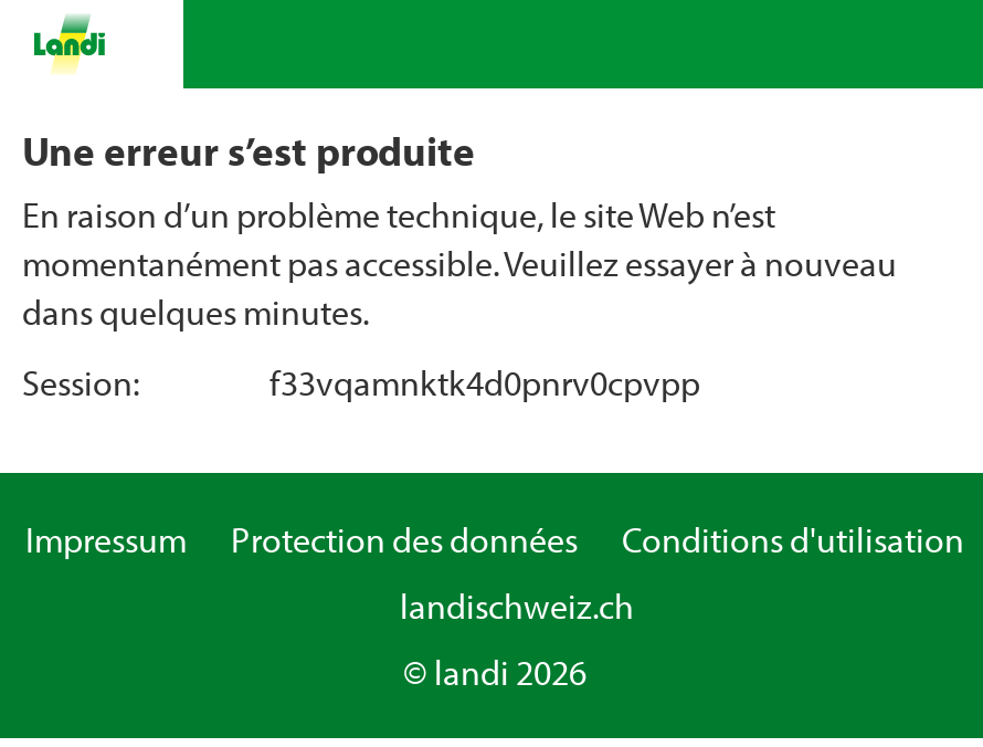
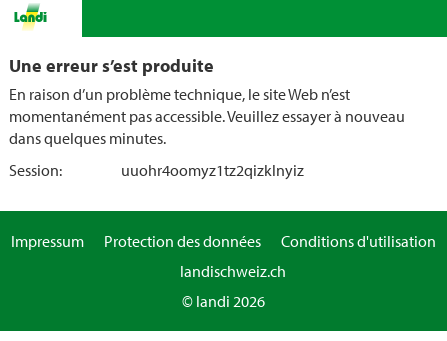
[269,360,700,404] f33vqamnktk4d0pnrv0cpvpp -> [121,160,304,180] uuohr4oomyz1tz2qizklnyiz

